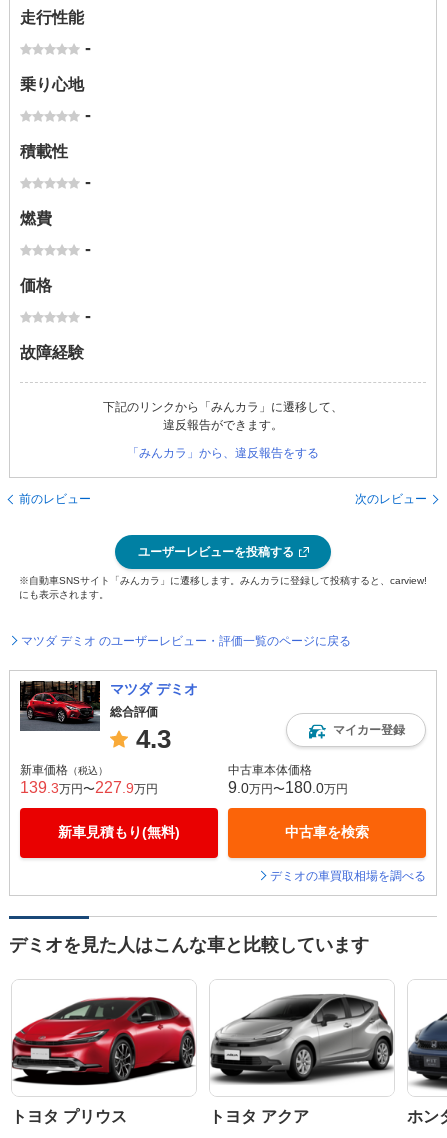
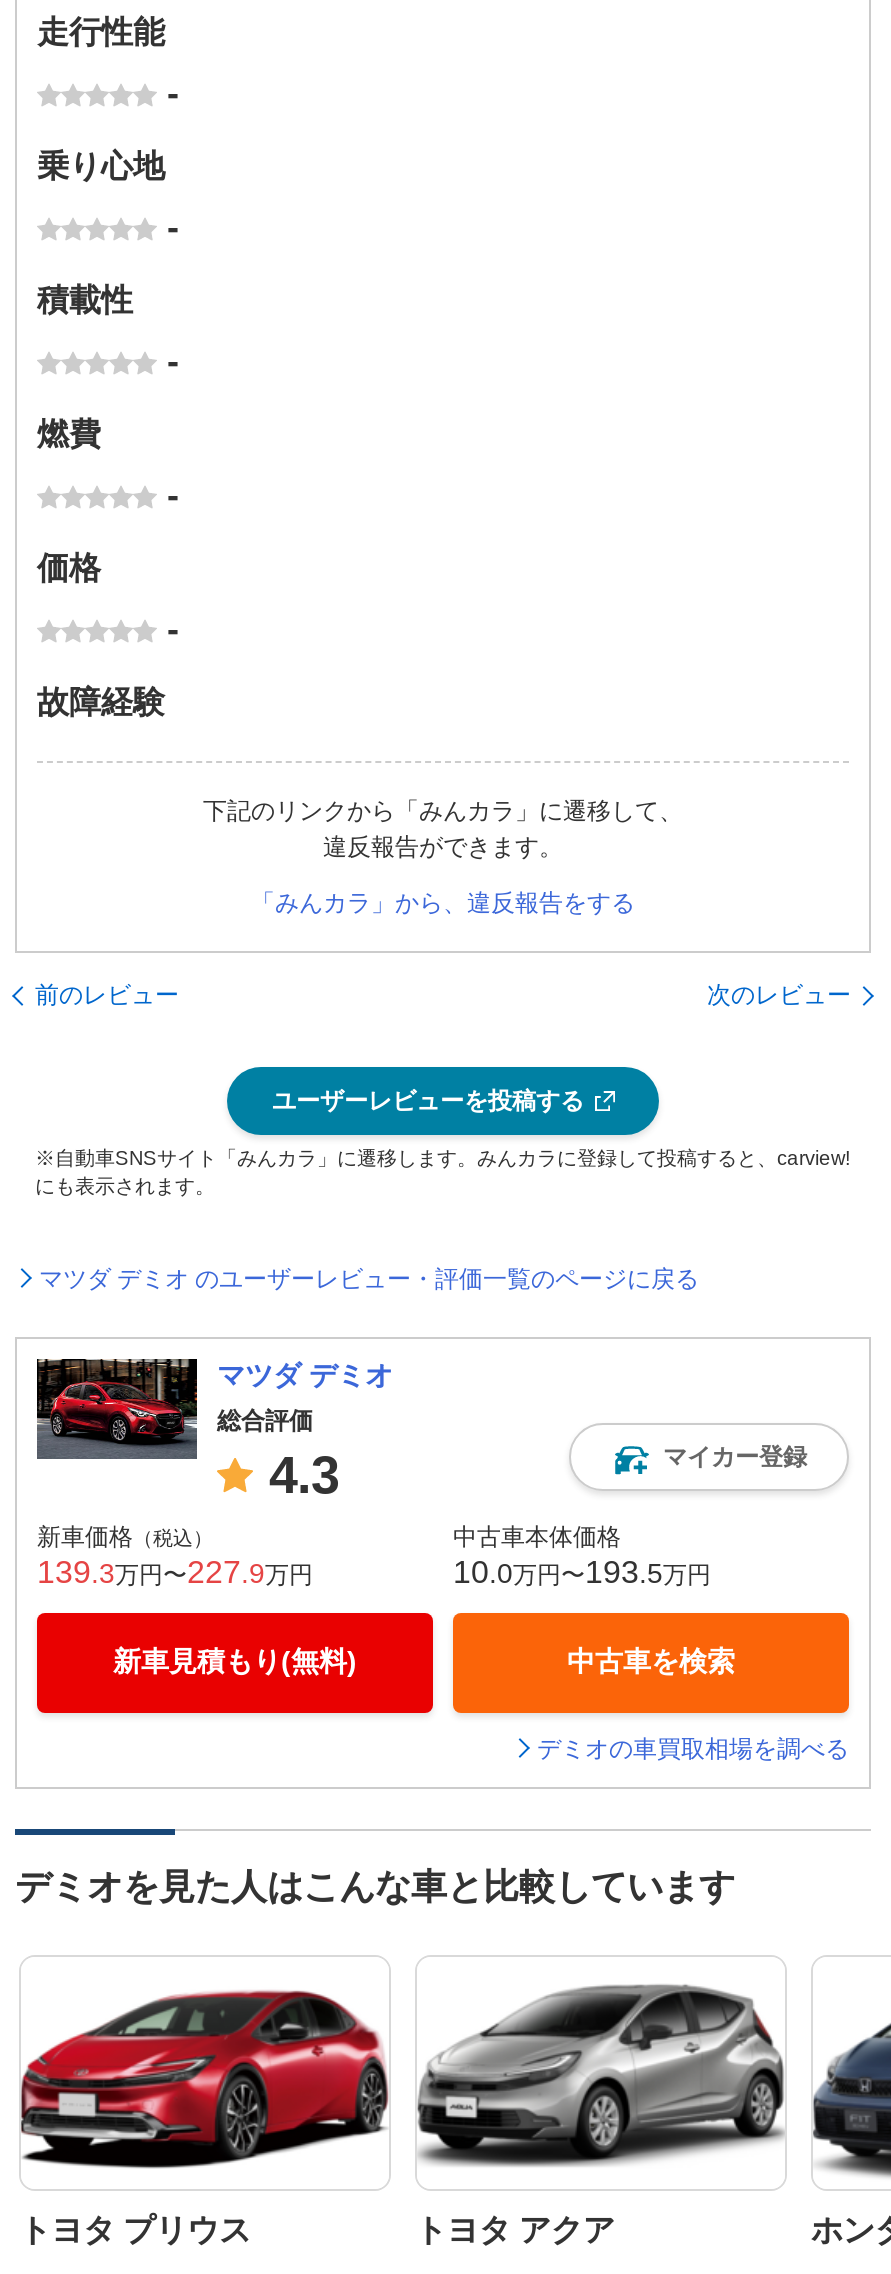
[228,779,348,796] 9.0万円〜180.0万円 -> [453,1555,711,1589] 10.0万円〜193.5万円

